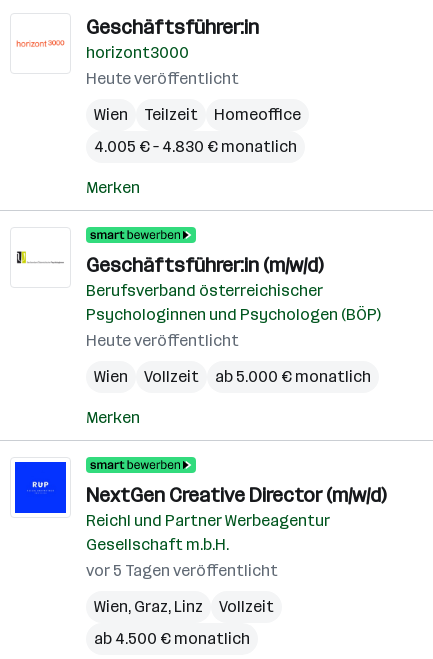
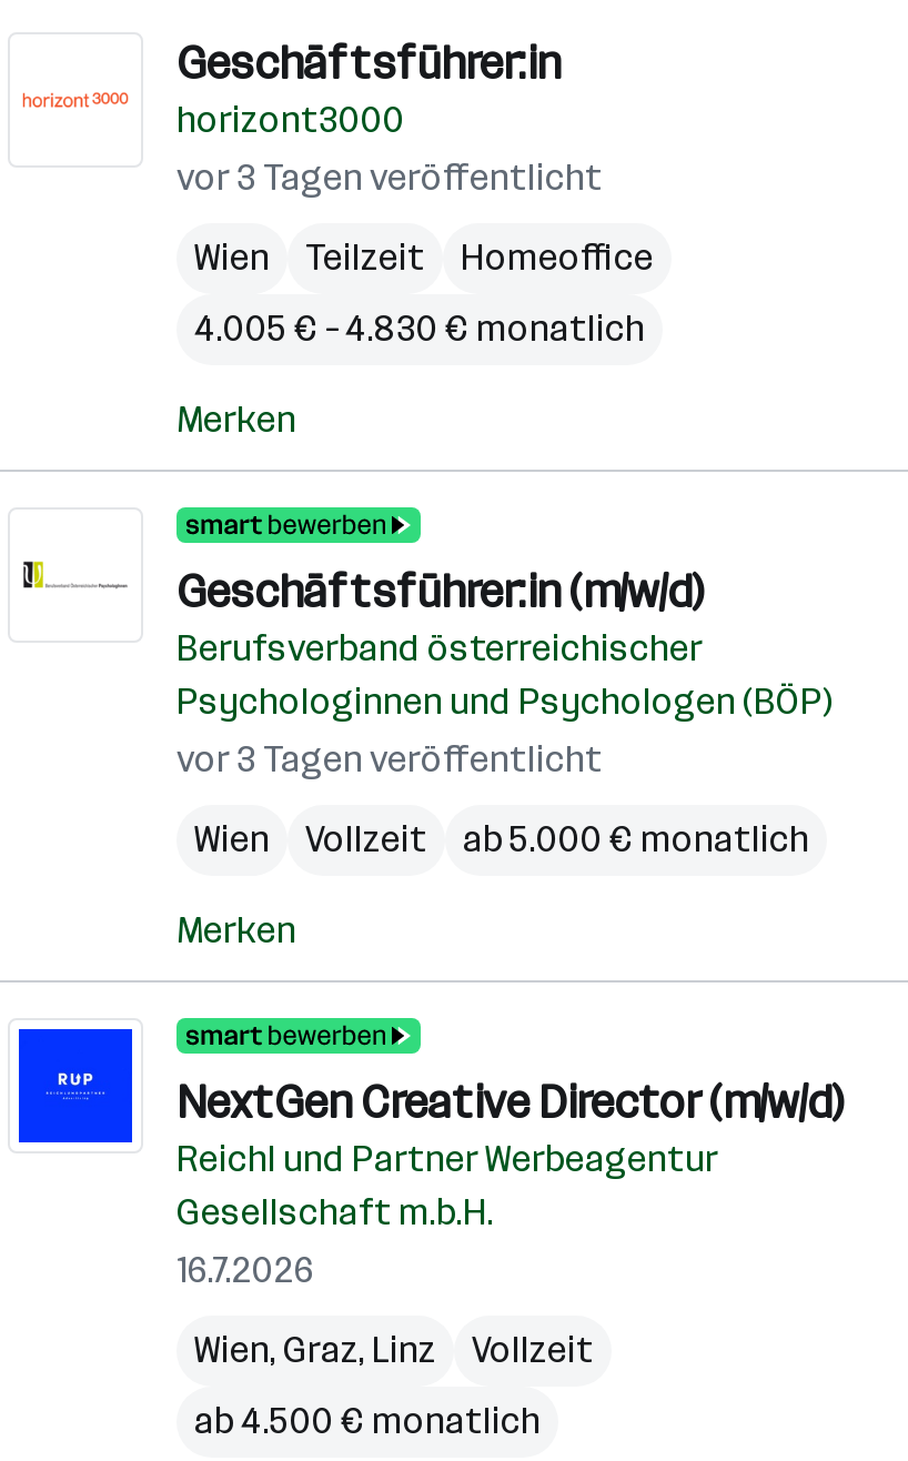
[86,69,239,88] Heute veröffentlicht -> [176,157,603,199] vor 3 Tagen veröffentlicht
[86,331,239,350] Heute veröffentlicht -> [176,738,603,780] vor 3 Tagen veröffentlicht
[86,561,278,580] vor 5 Tagen veröffentlicht -> [176,1249,314,1291] 16.7.2026

